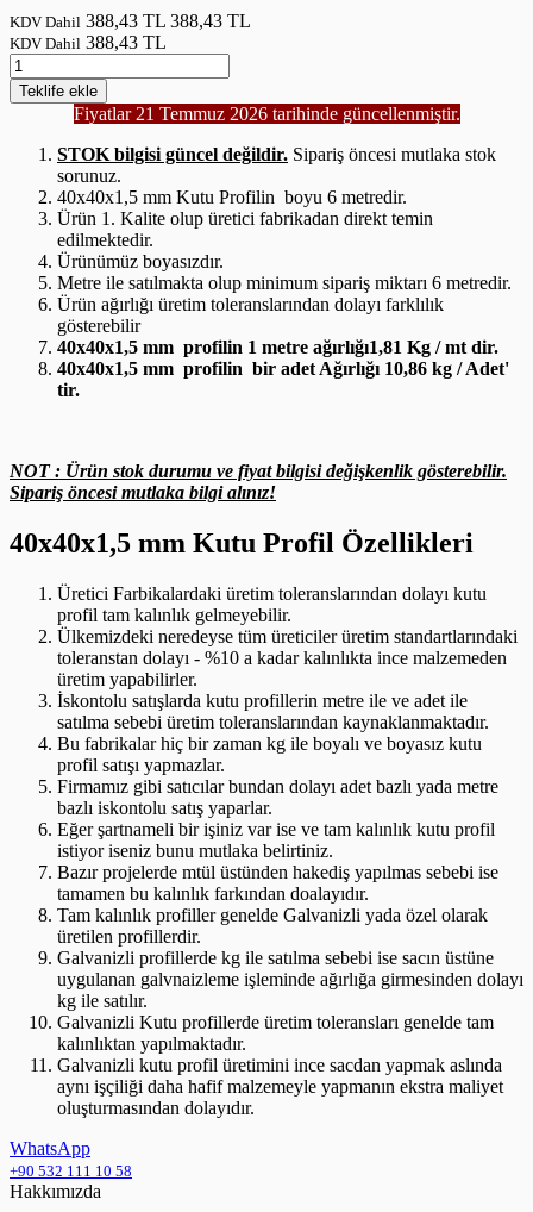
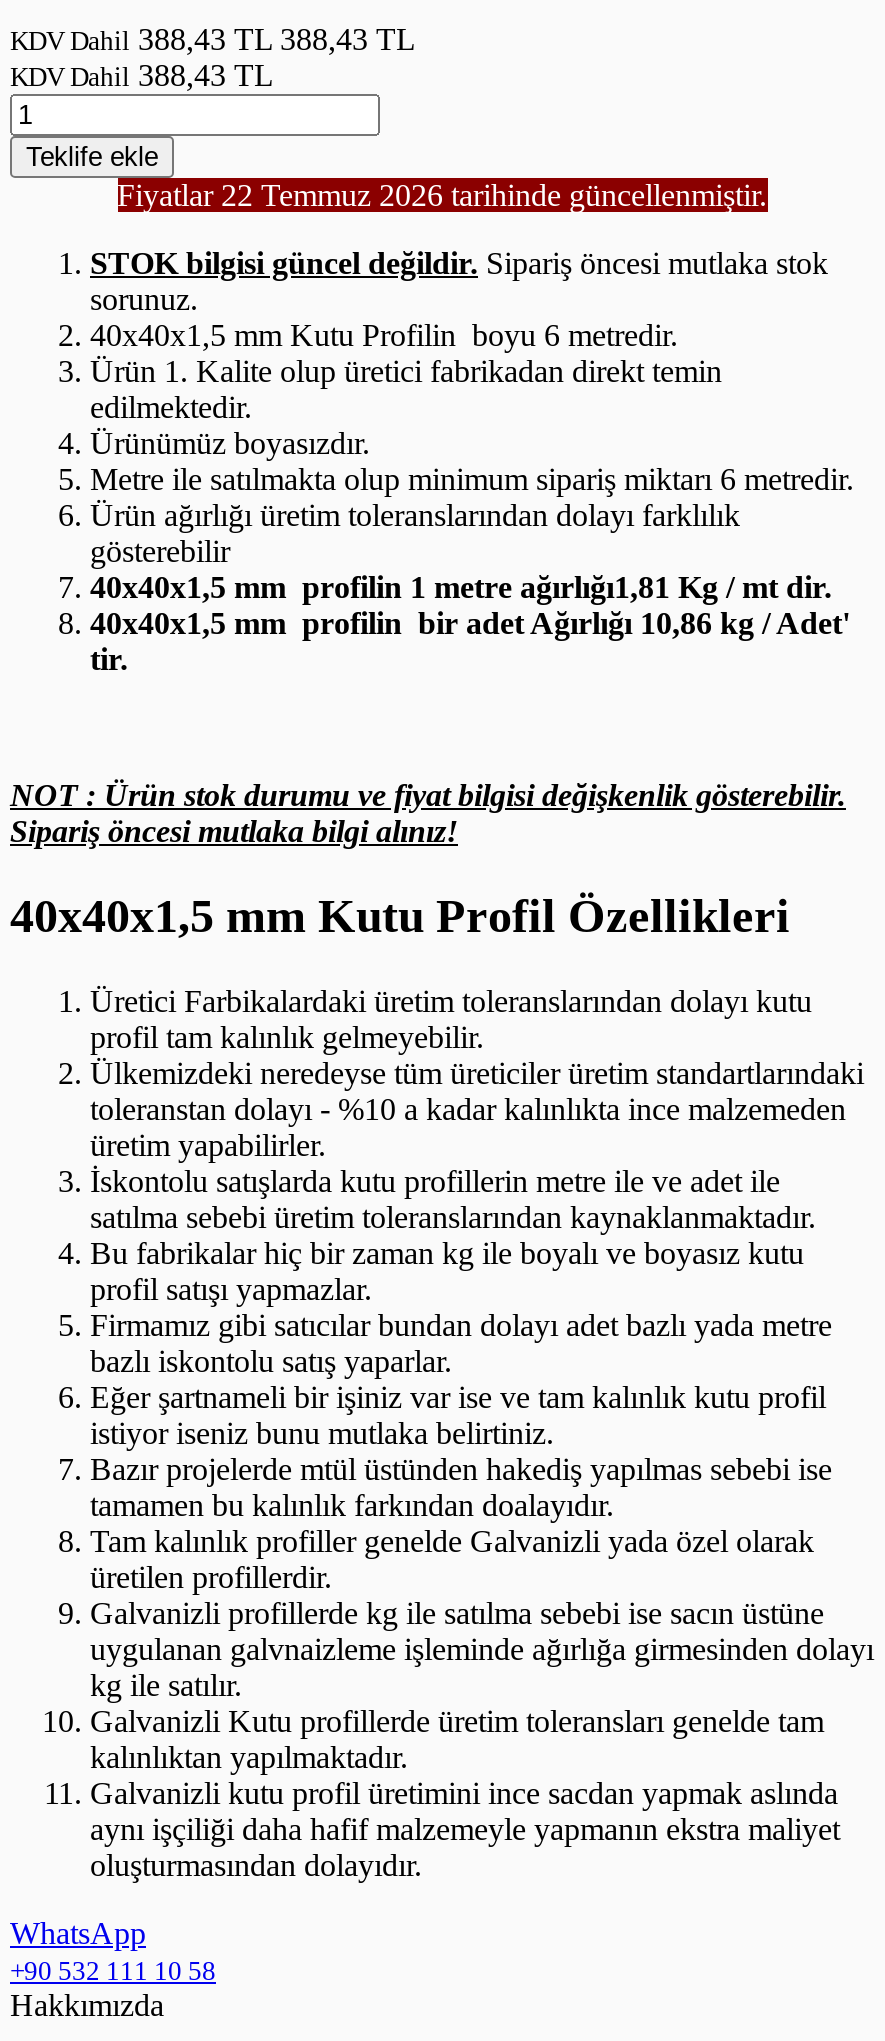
[73,103,460,124] Fiyatlar 21 Temmuz 2026 tarihinde güncellenmiştir. -> [117,178,767,212] Fiyatlar 22 Temmuz 2026 tarihinde güncellenmiştir.

